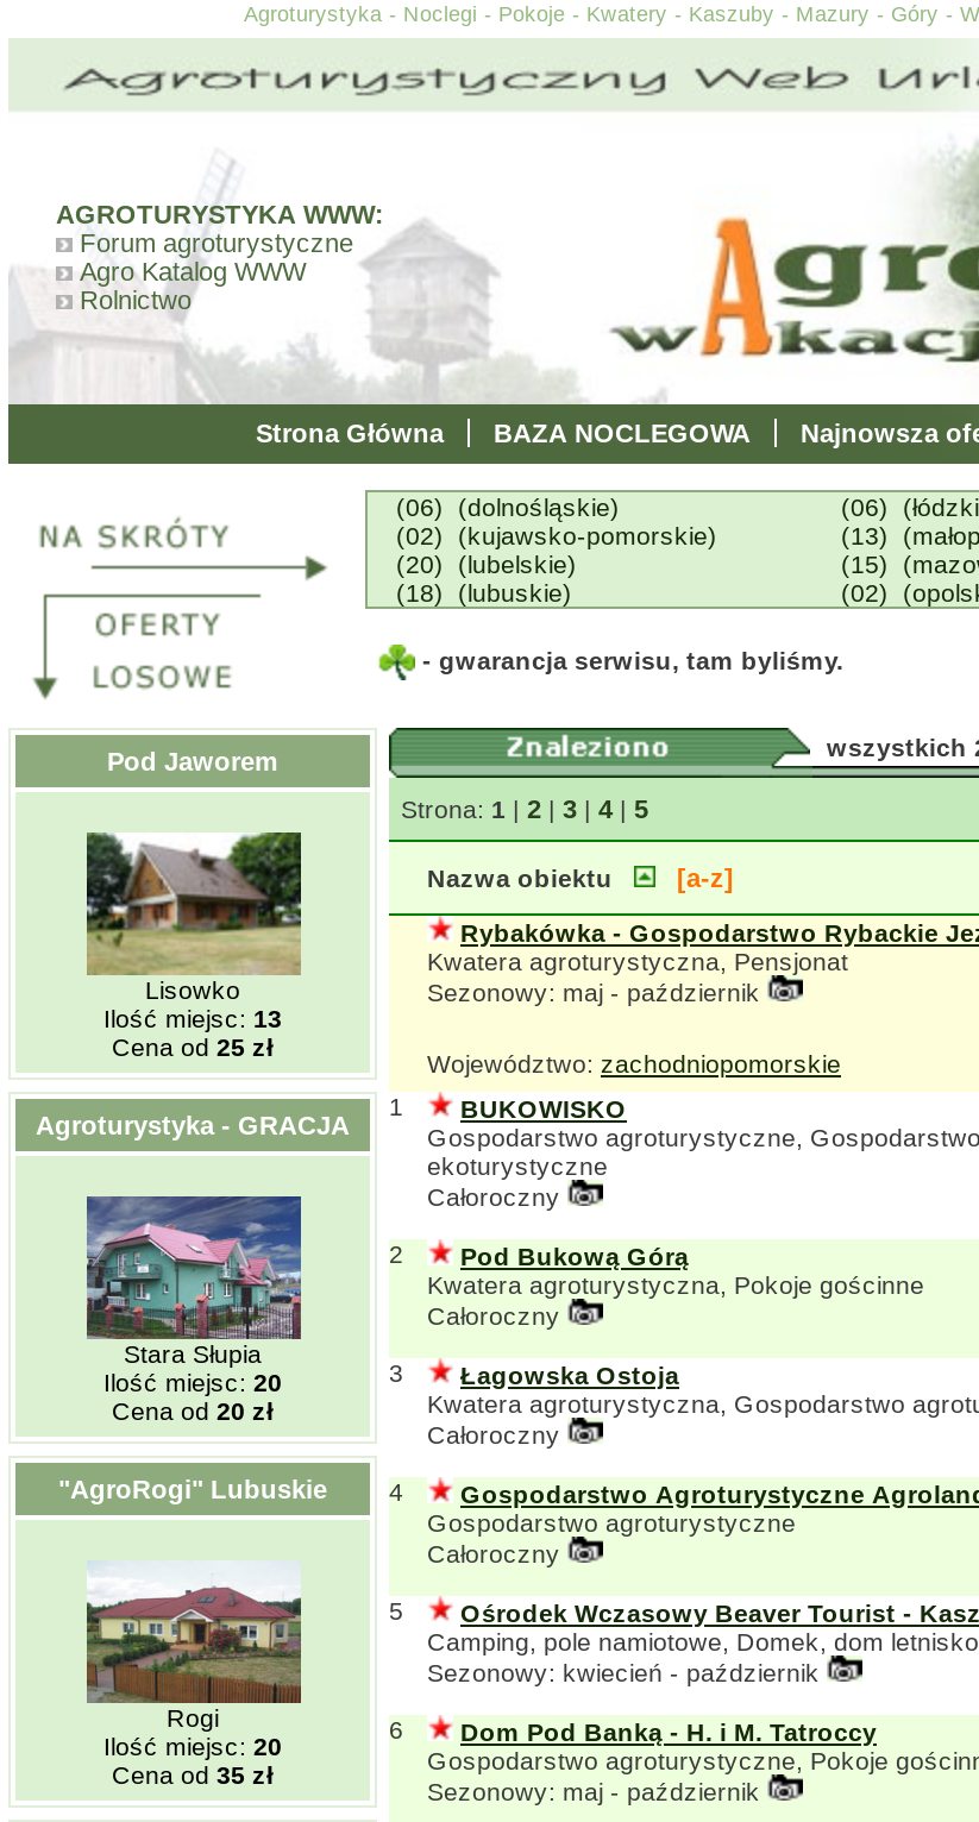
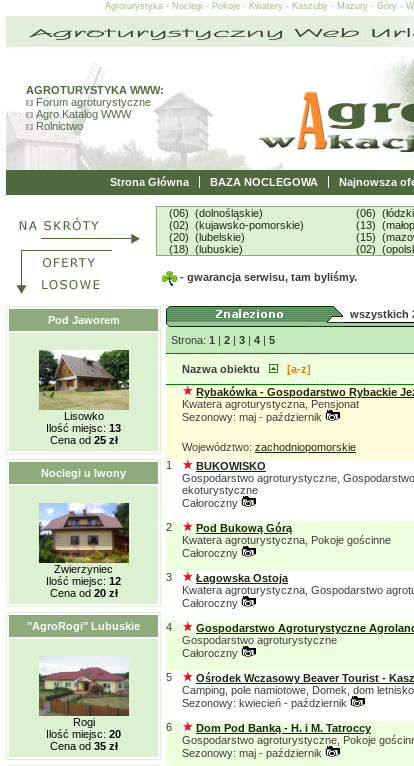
[36,1110,350,1139] Agroturystyka - GRACJA -> [41,467,126,479] Noclegi u Iwony
[84,1194,303,1396] [image] | Stara Słupia | Ilość miejsc: 20 -> [38,503,130,587] [image] | Zwierzyniec | Ilość miejsc: 12

